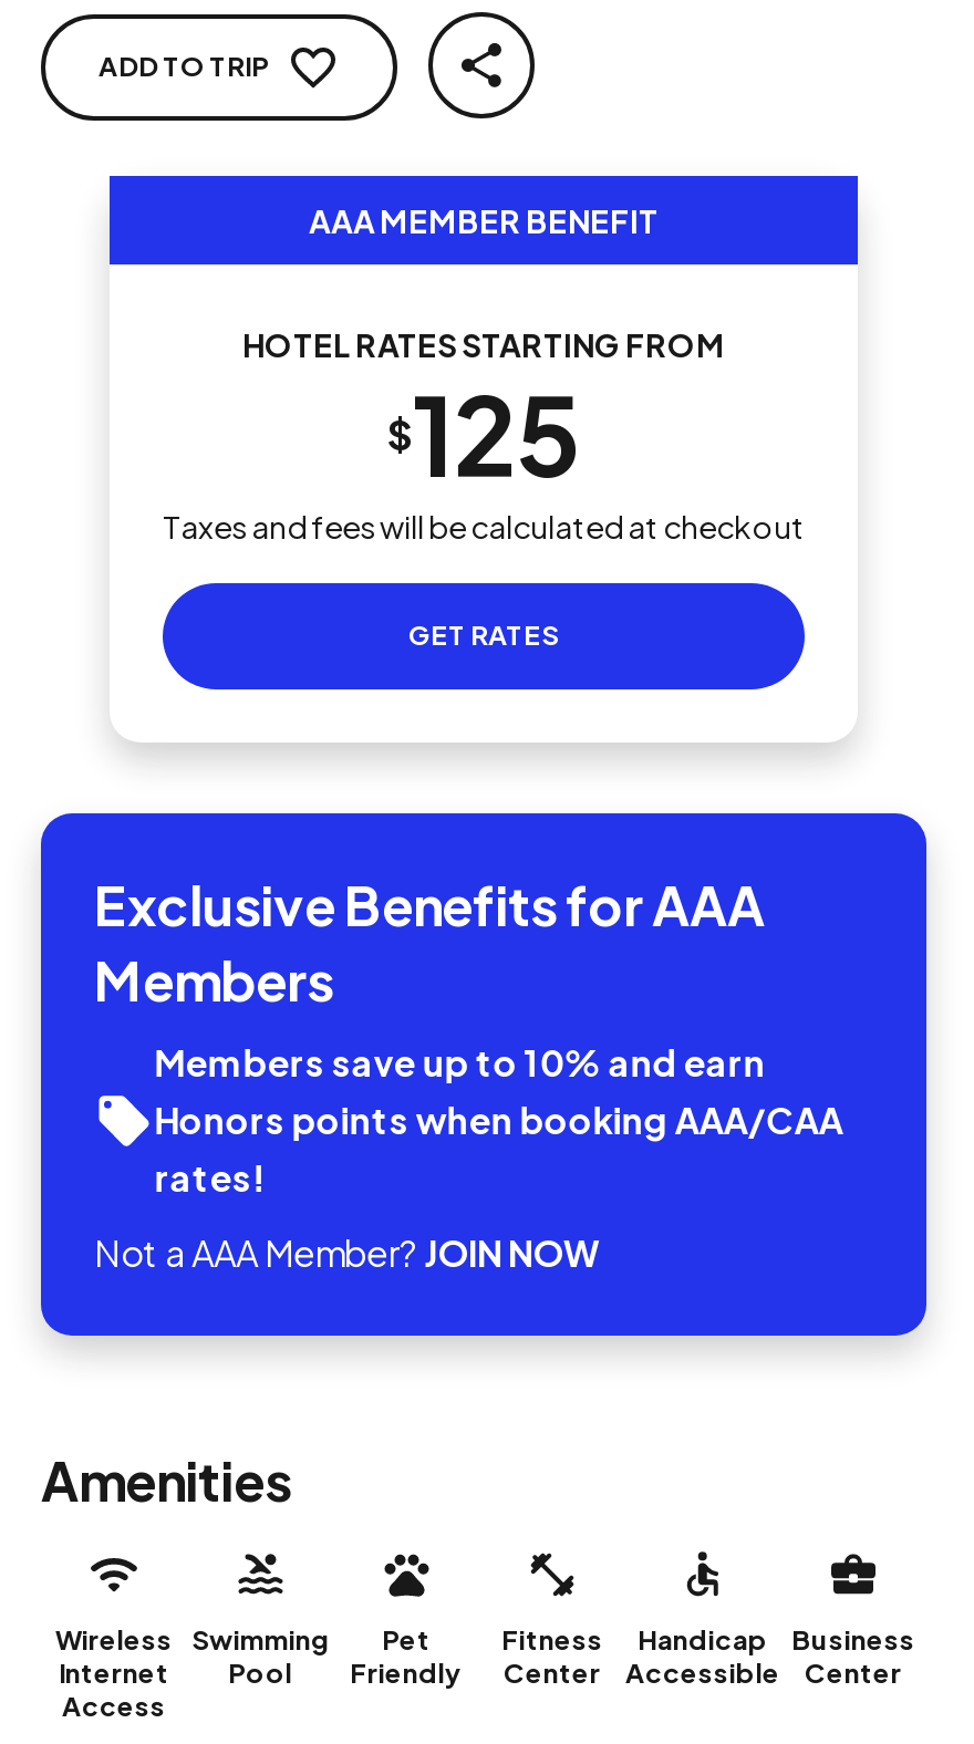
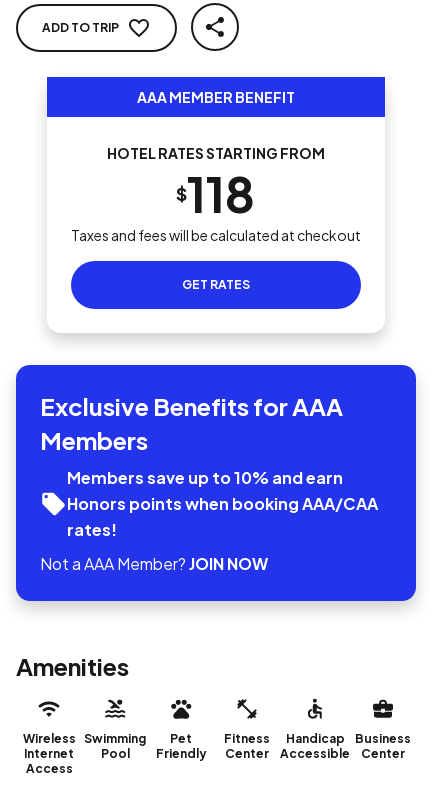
[387,366,580,501] $125 -> [176,163,255,224] $118

